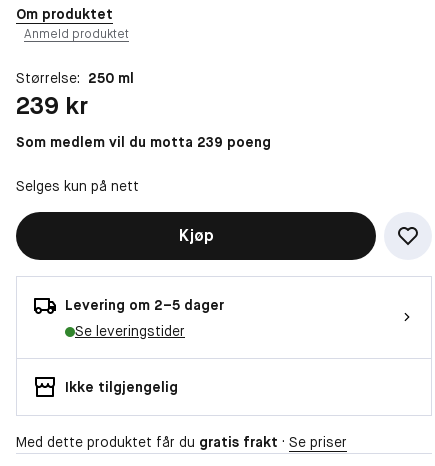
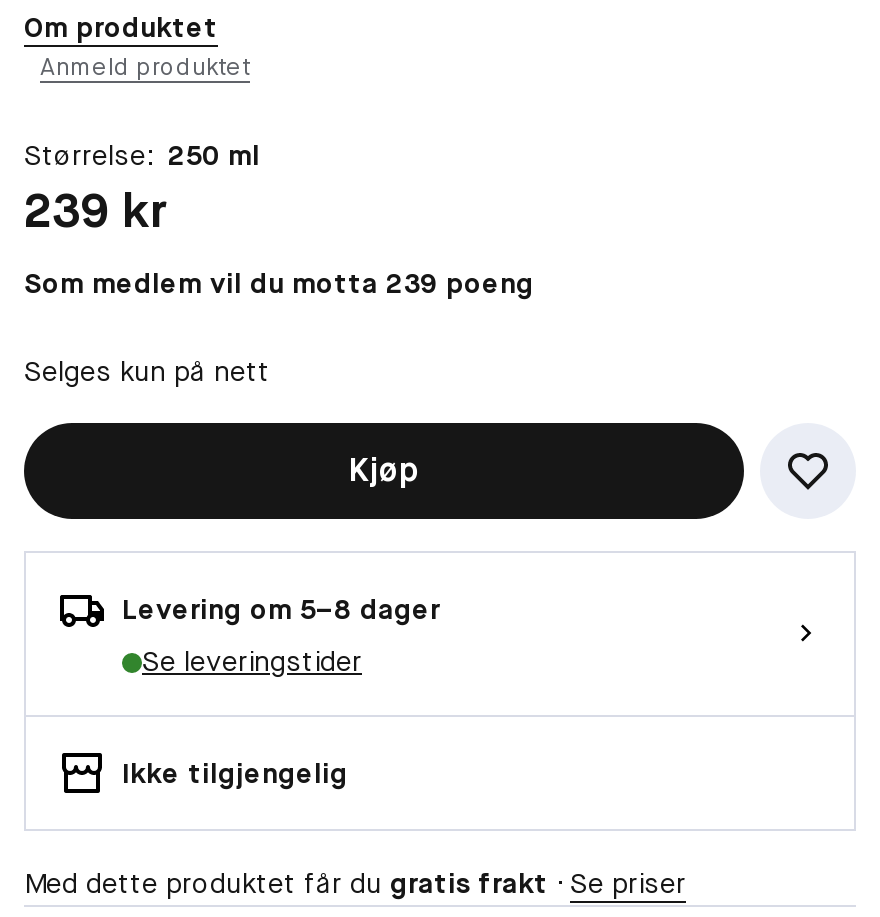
[65,296,224,314] Levering om 2–5 dager -> [122,591,440,627] Levering om 5–8 dager

